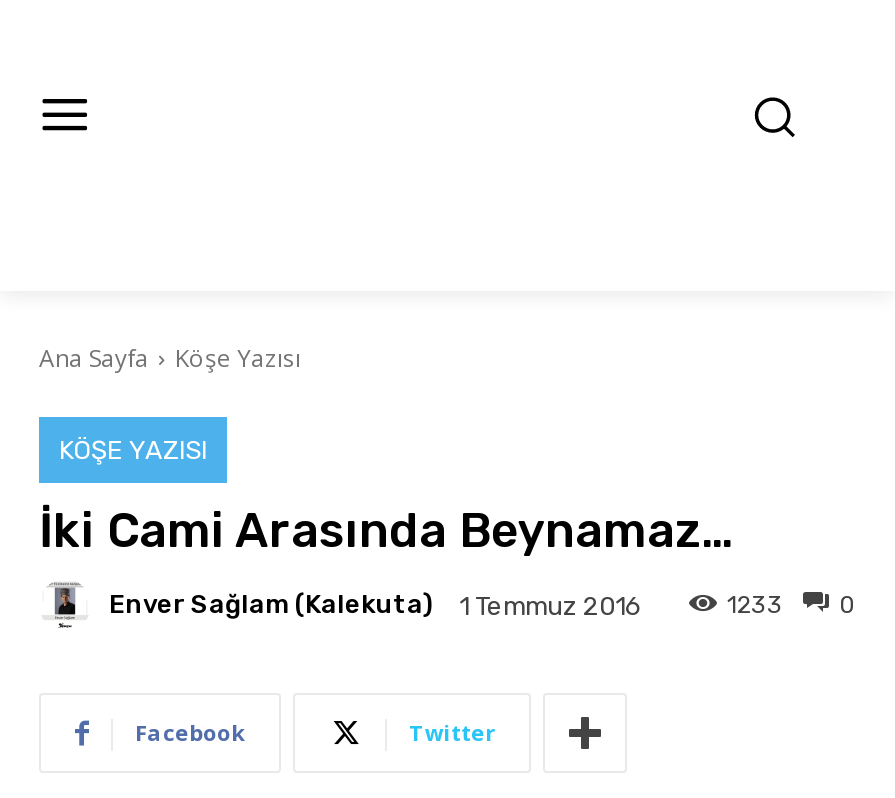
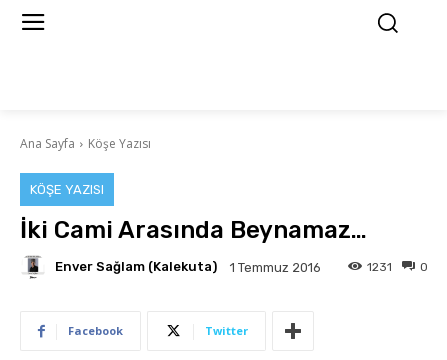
[727,591,855,619] 1233 0 -> [367,260,428,274] 1231 0

